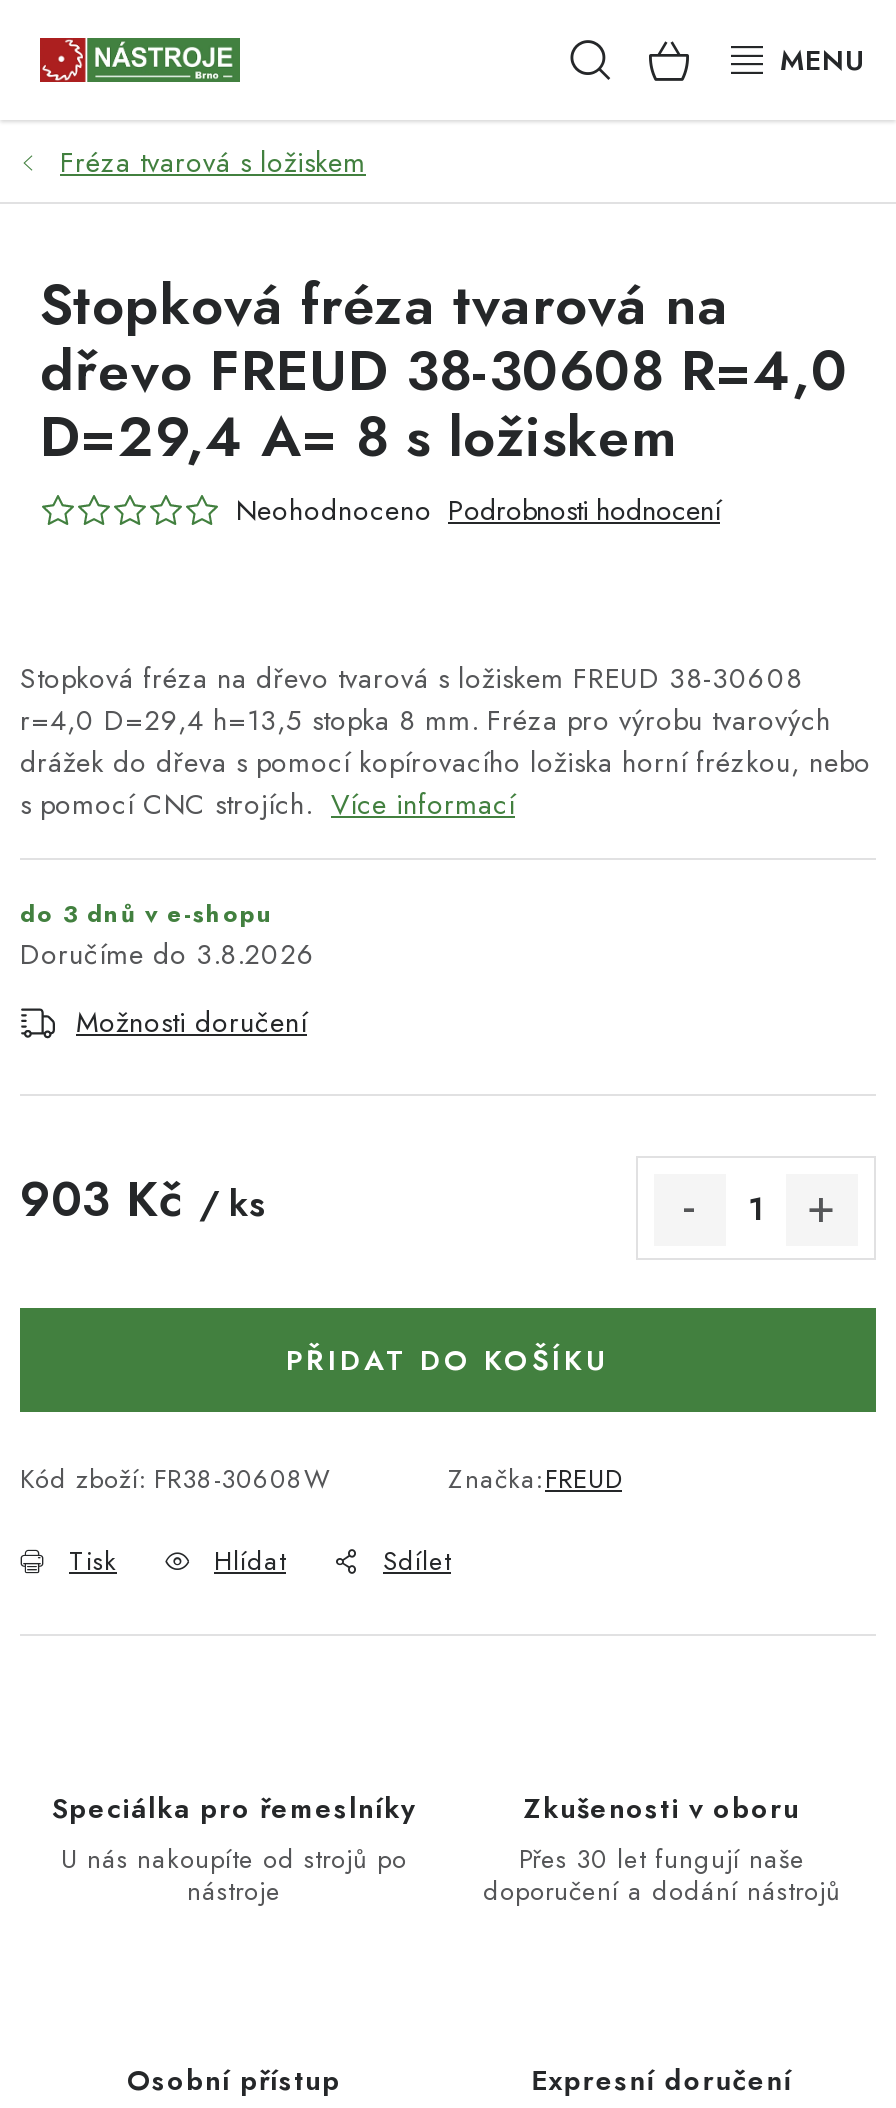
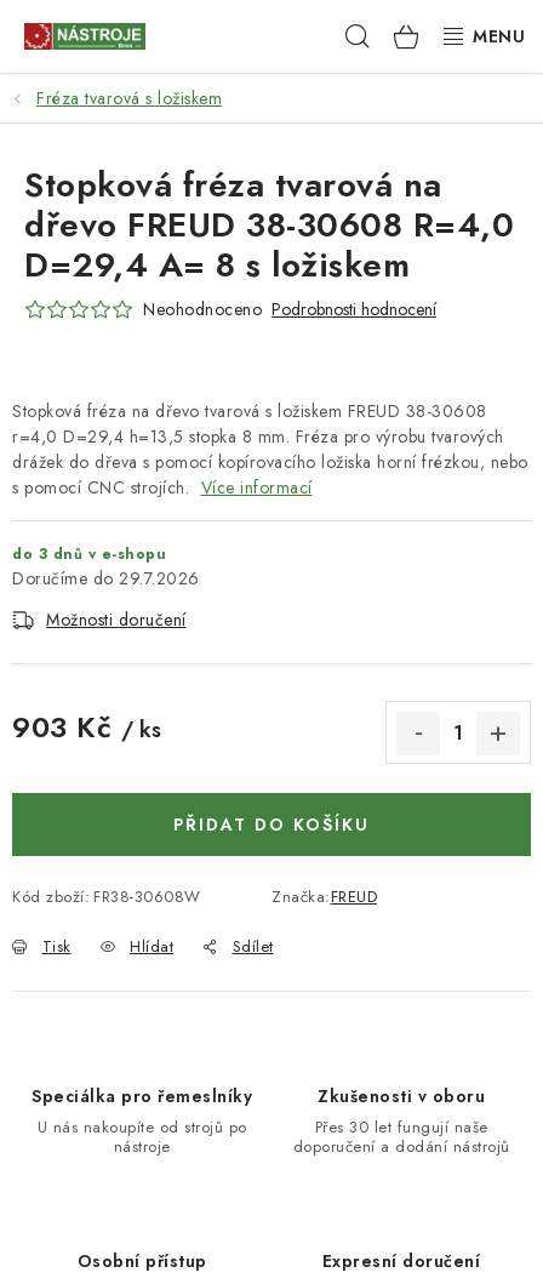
[187,934,316,974] 3.8.2026 -> [113,566,199,590] 29.7.2026

